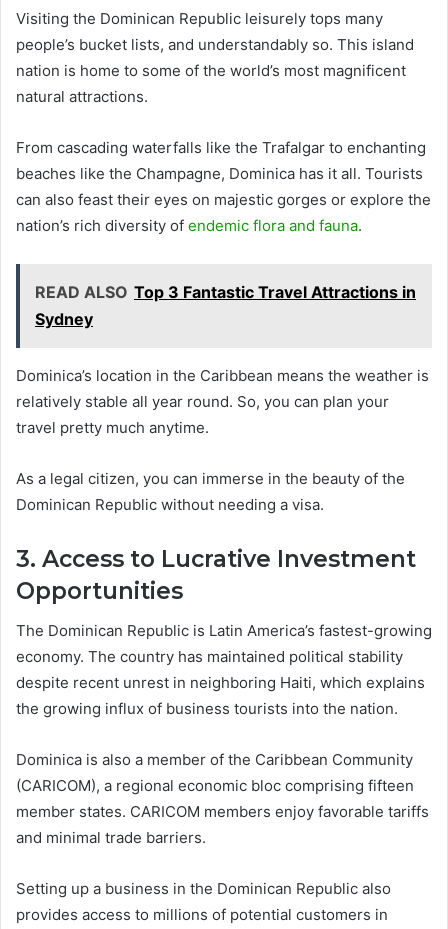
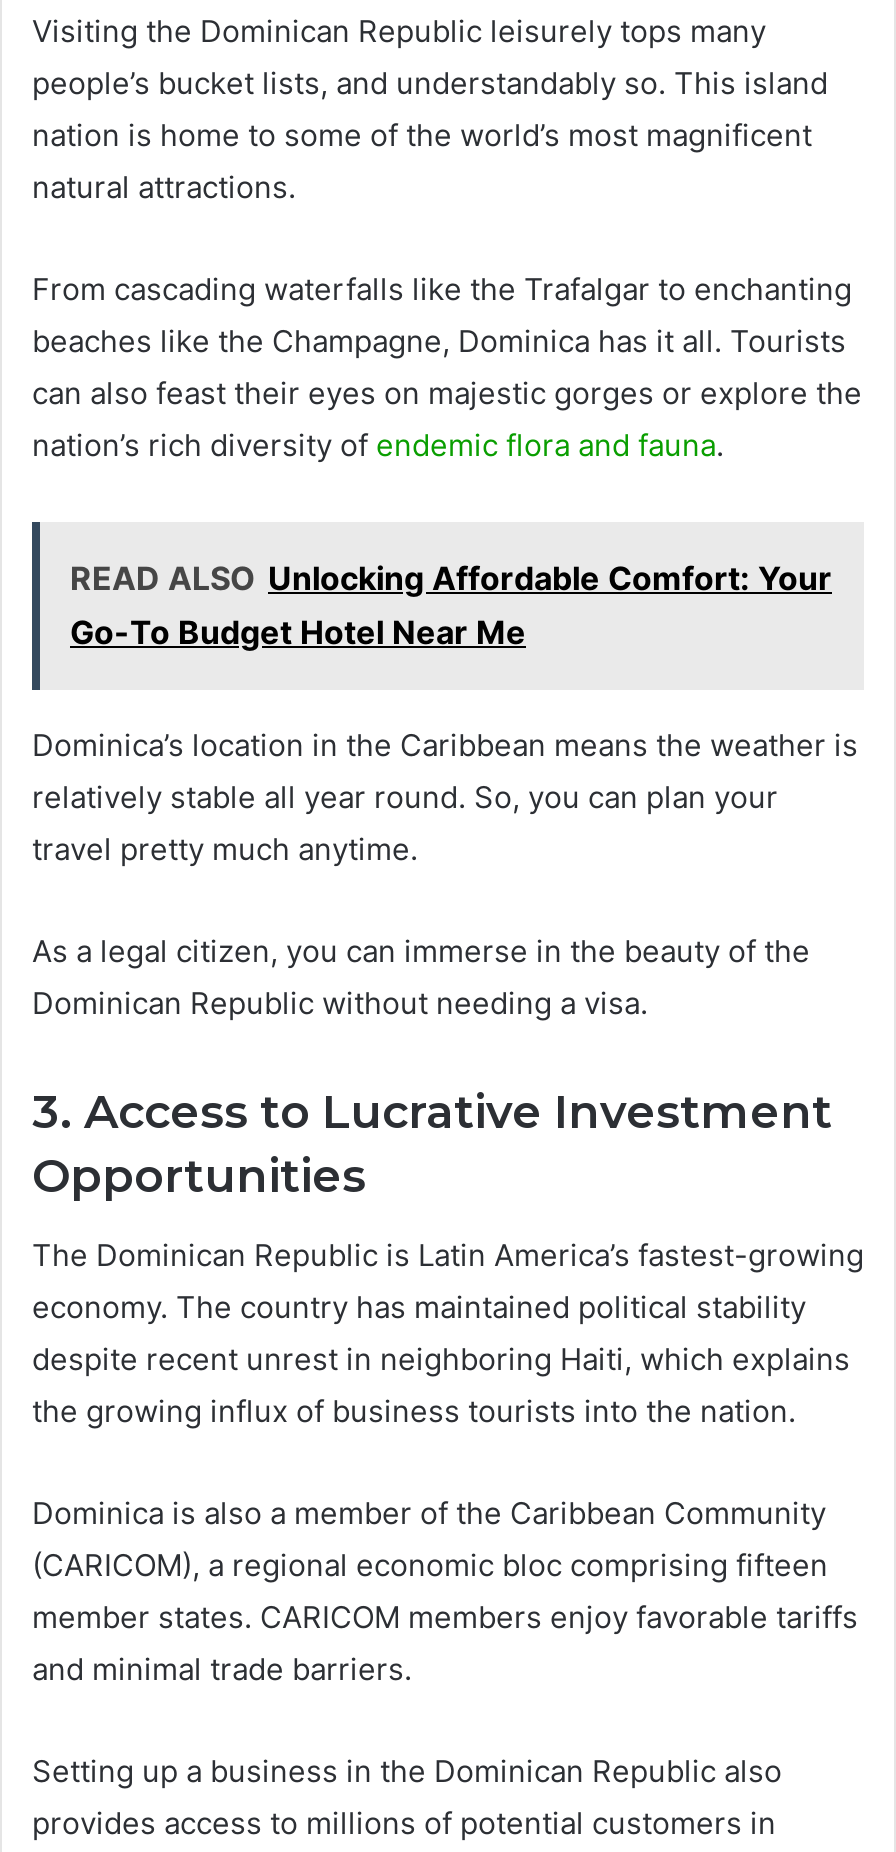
[35,282,416,329] READ ALSO Top 3 Fantastic Travel Attractions in | Sydney -> [70,557,832,651] READ ALSO Unlocking Affordable Comfort: Your | Go-To Budget Hotel Near Me

